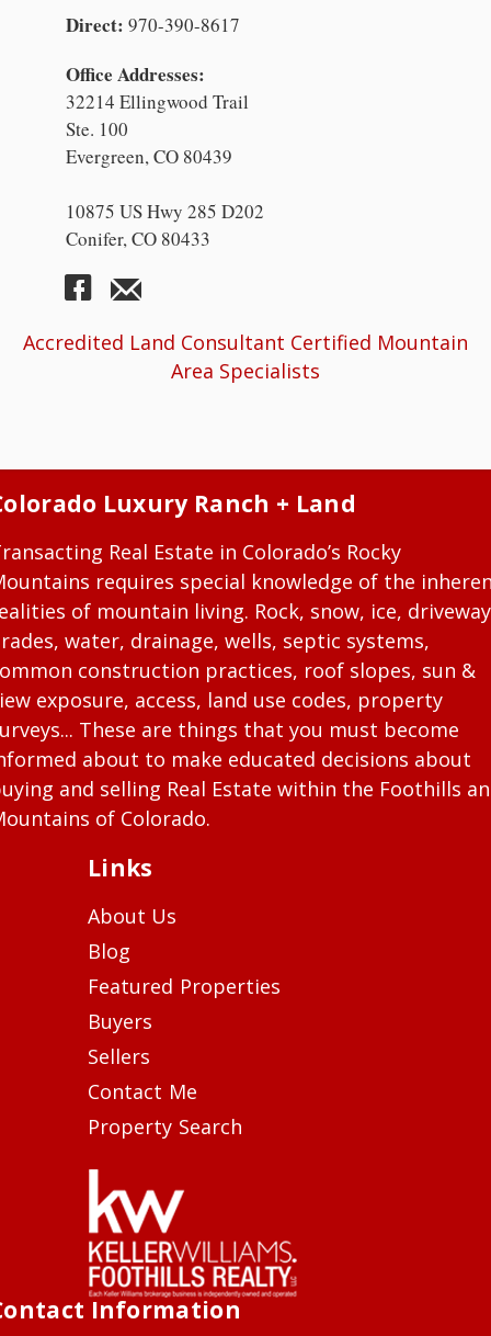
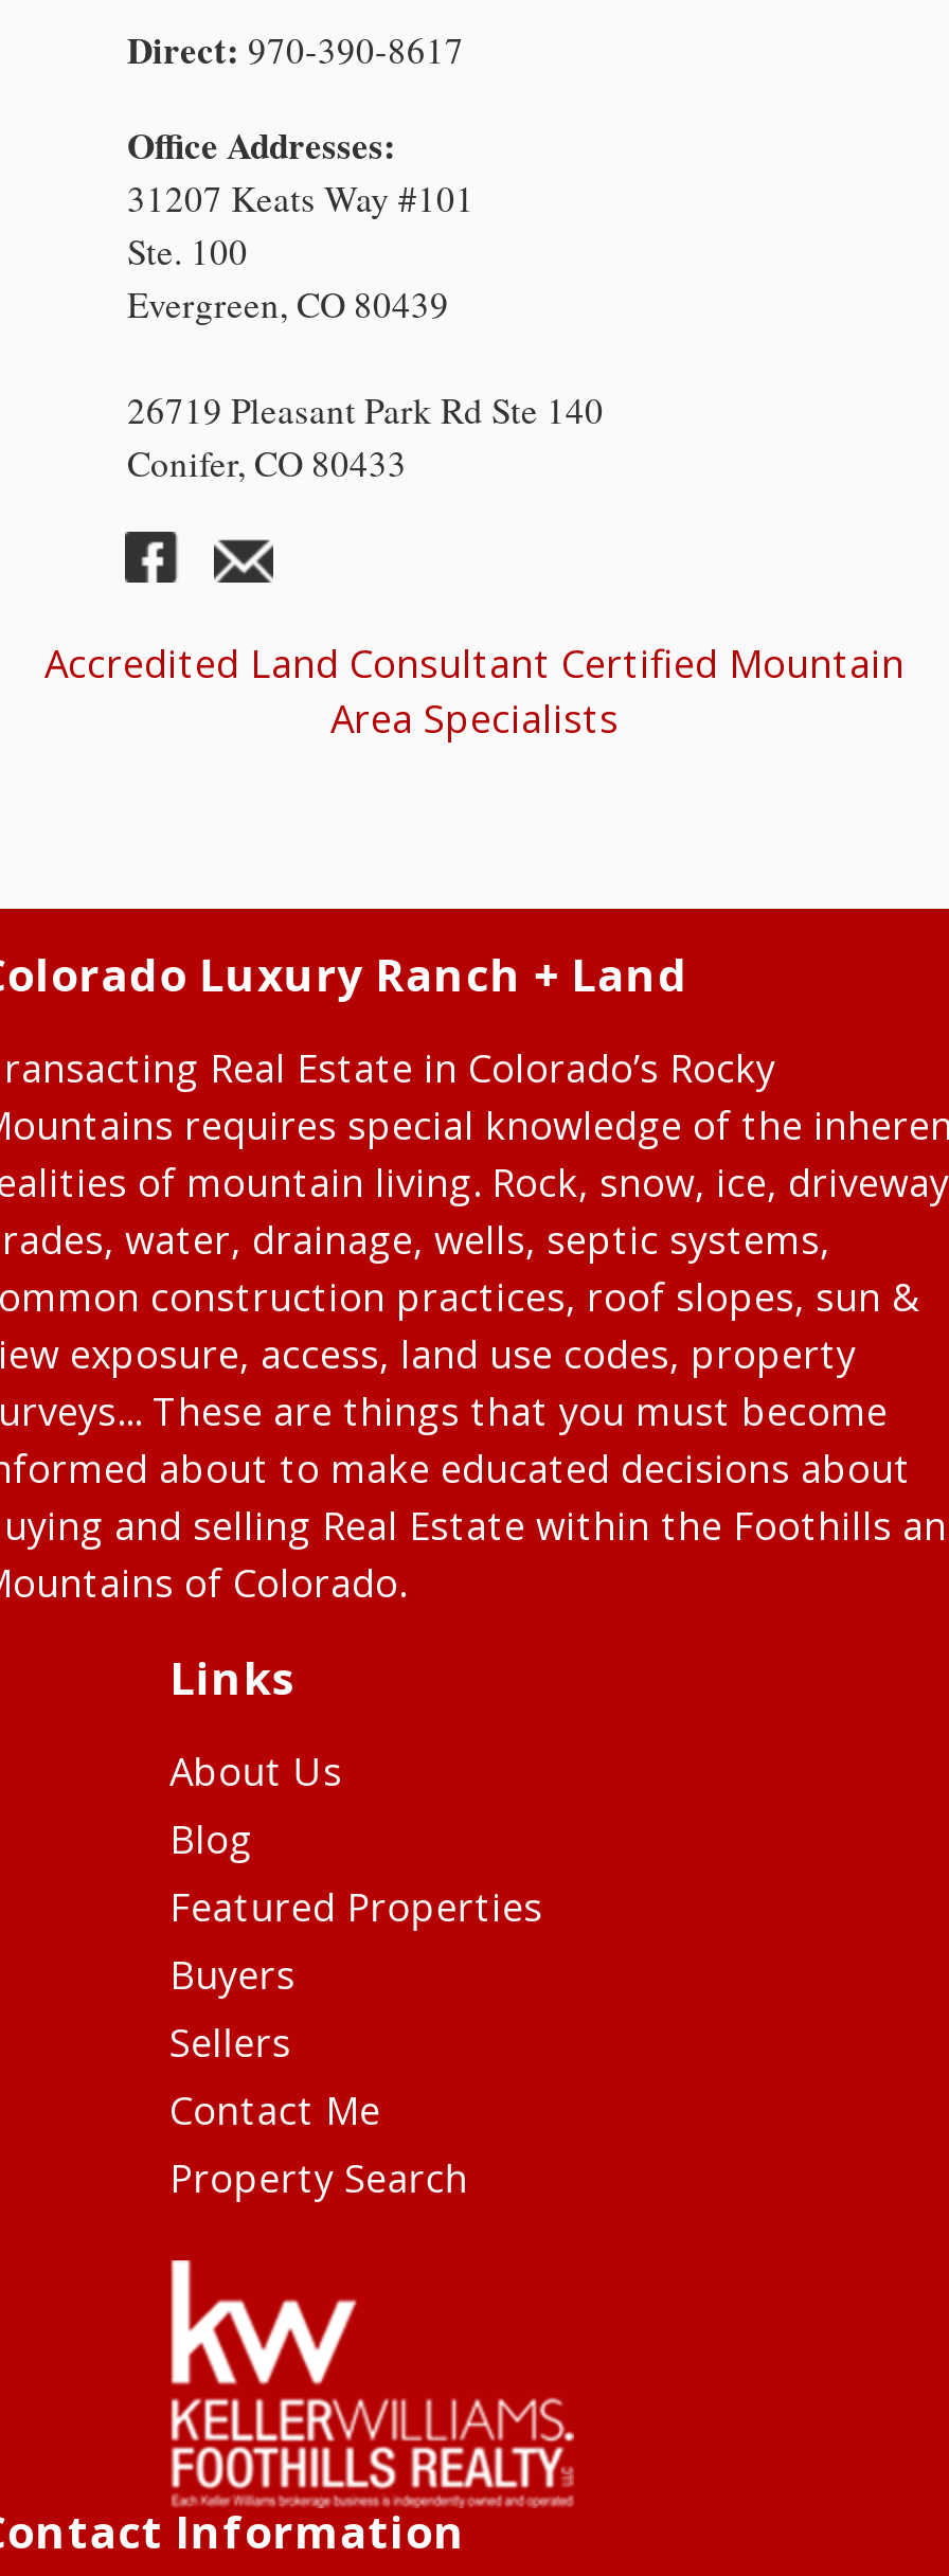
[66,89,249,114] 32214 Ellingwood Trail -> [127,175,475,223] 31207 Keats Way #101
[66,198,264,224] 10875 US Hwy 285 D202 -> [127,386,604,435] 26719 Pleasant Park Rd Ste 140

